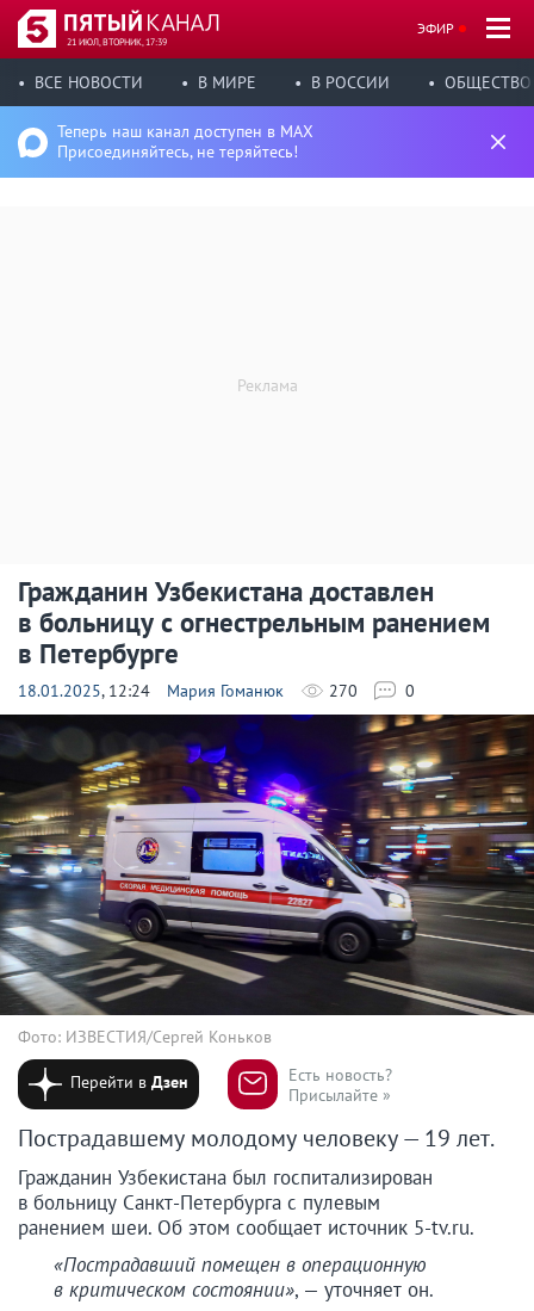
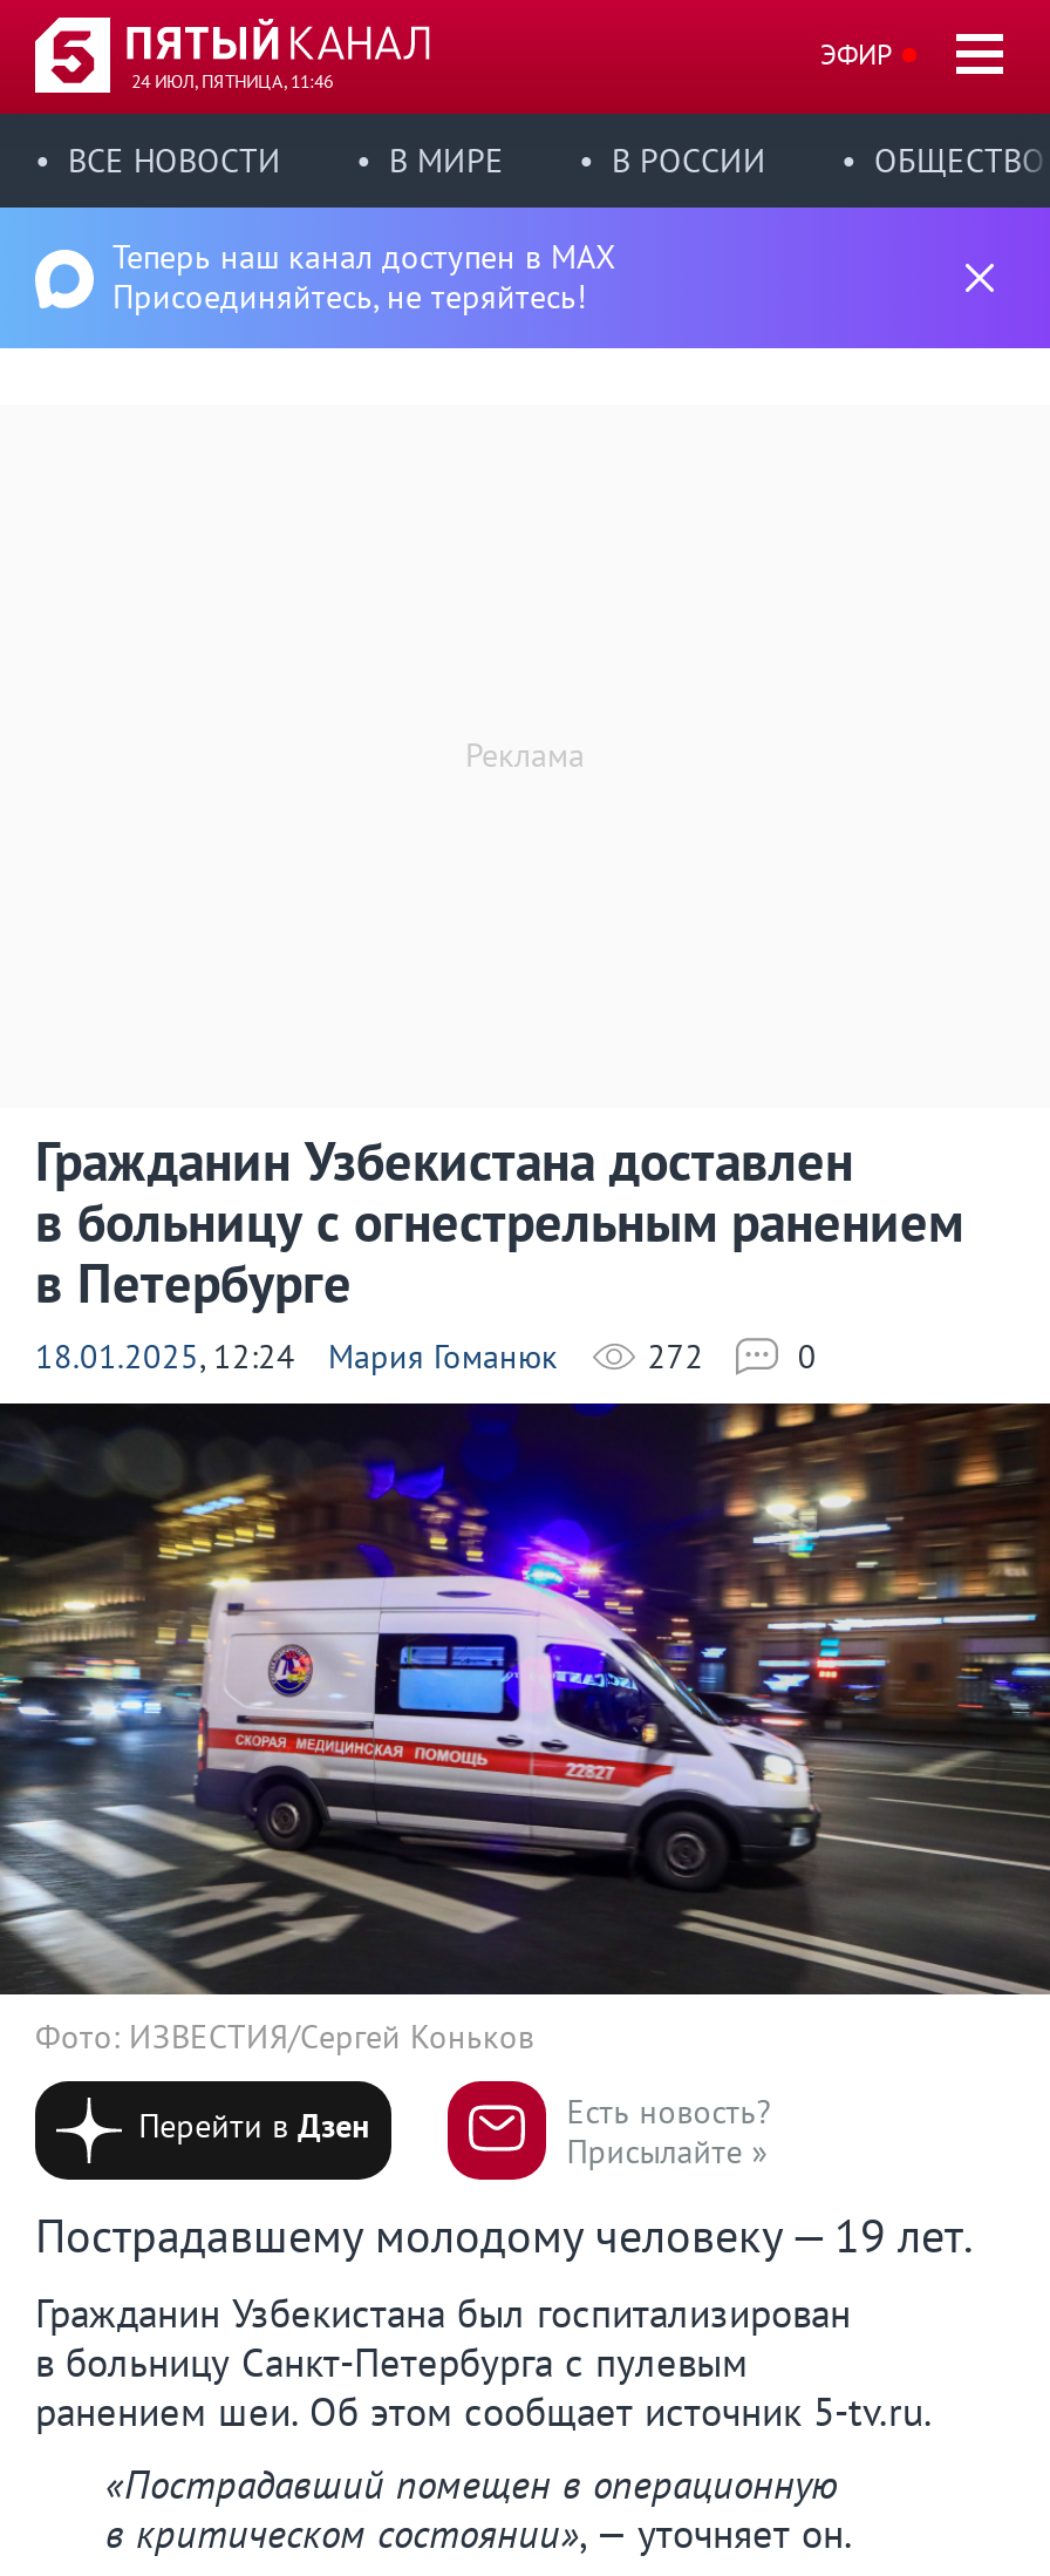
[67,36,167,48] 21 ИЮЛ, ВТОРНИК, 17:39 -> [131,69,333,93] 24 ИЮЛ, ПЯТНИЦА, 11:46
[329,680,358,701] 270 -> [647,1335,704,1378] 272

